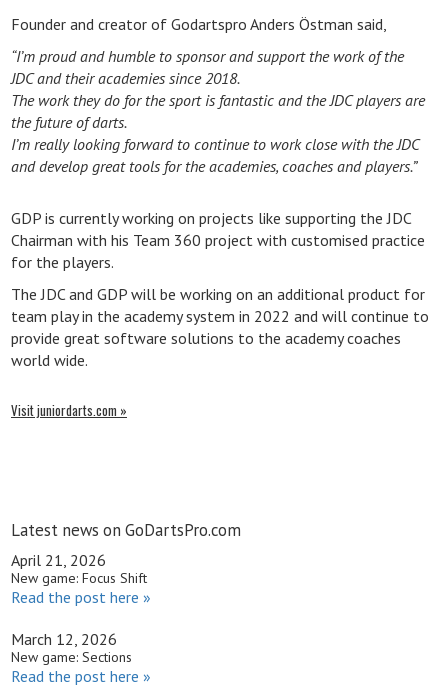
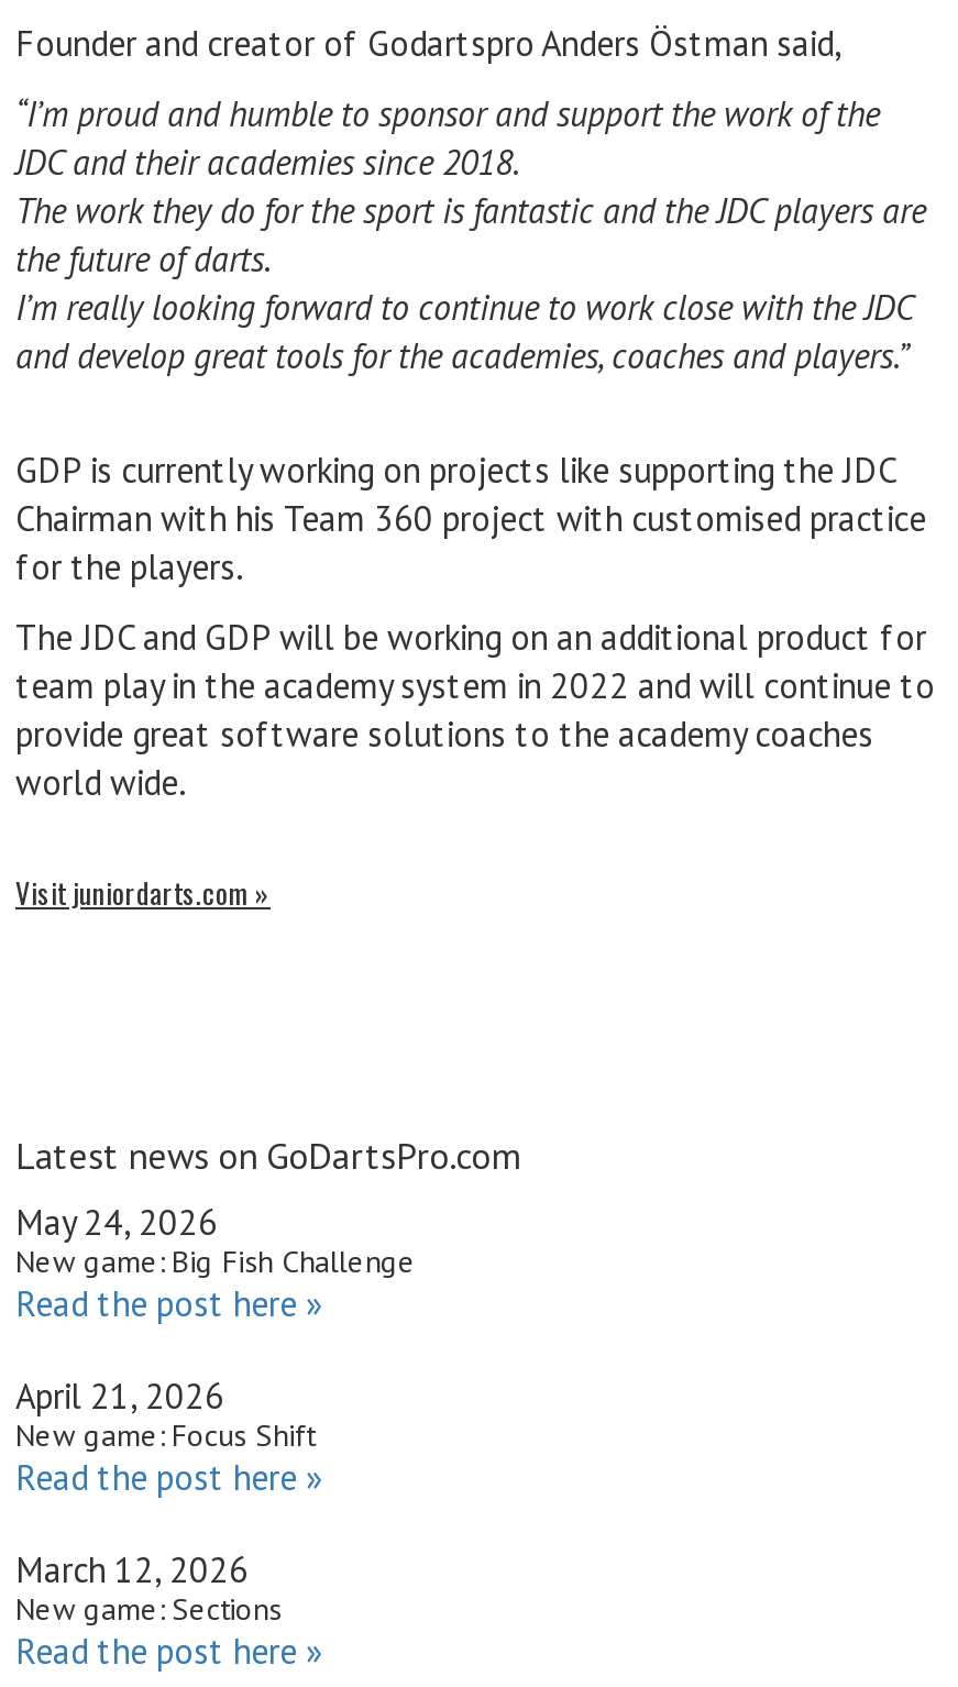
none -> [15,1200,416,1325] May 24, 2026 | New game: Big Fish Challenge | Read the post here »

